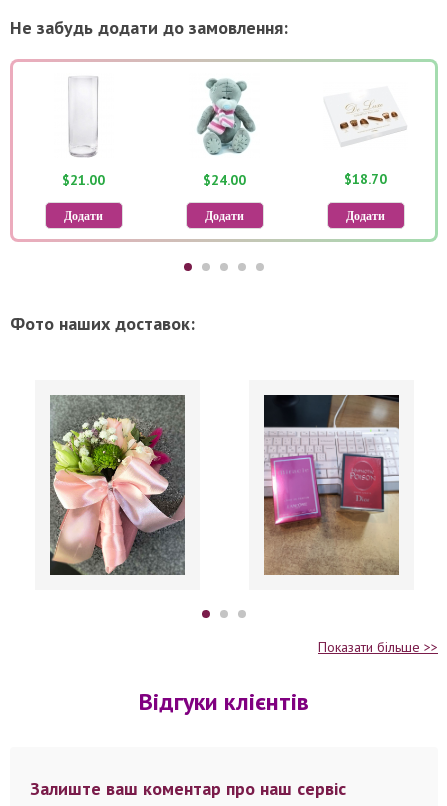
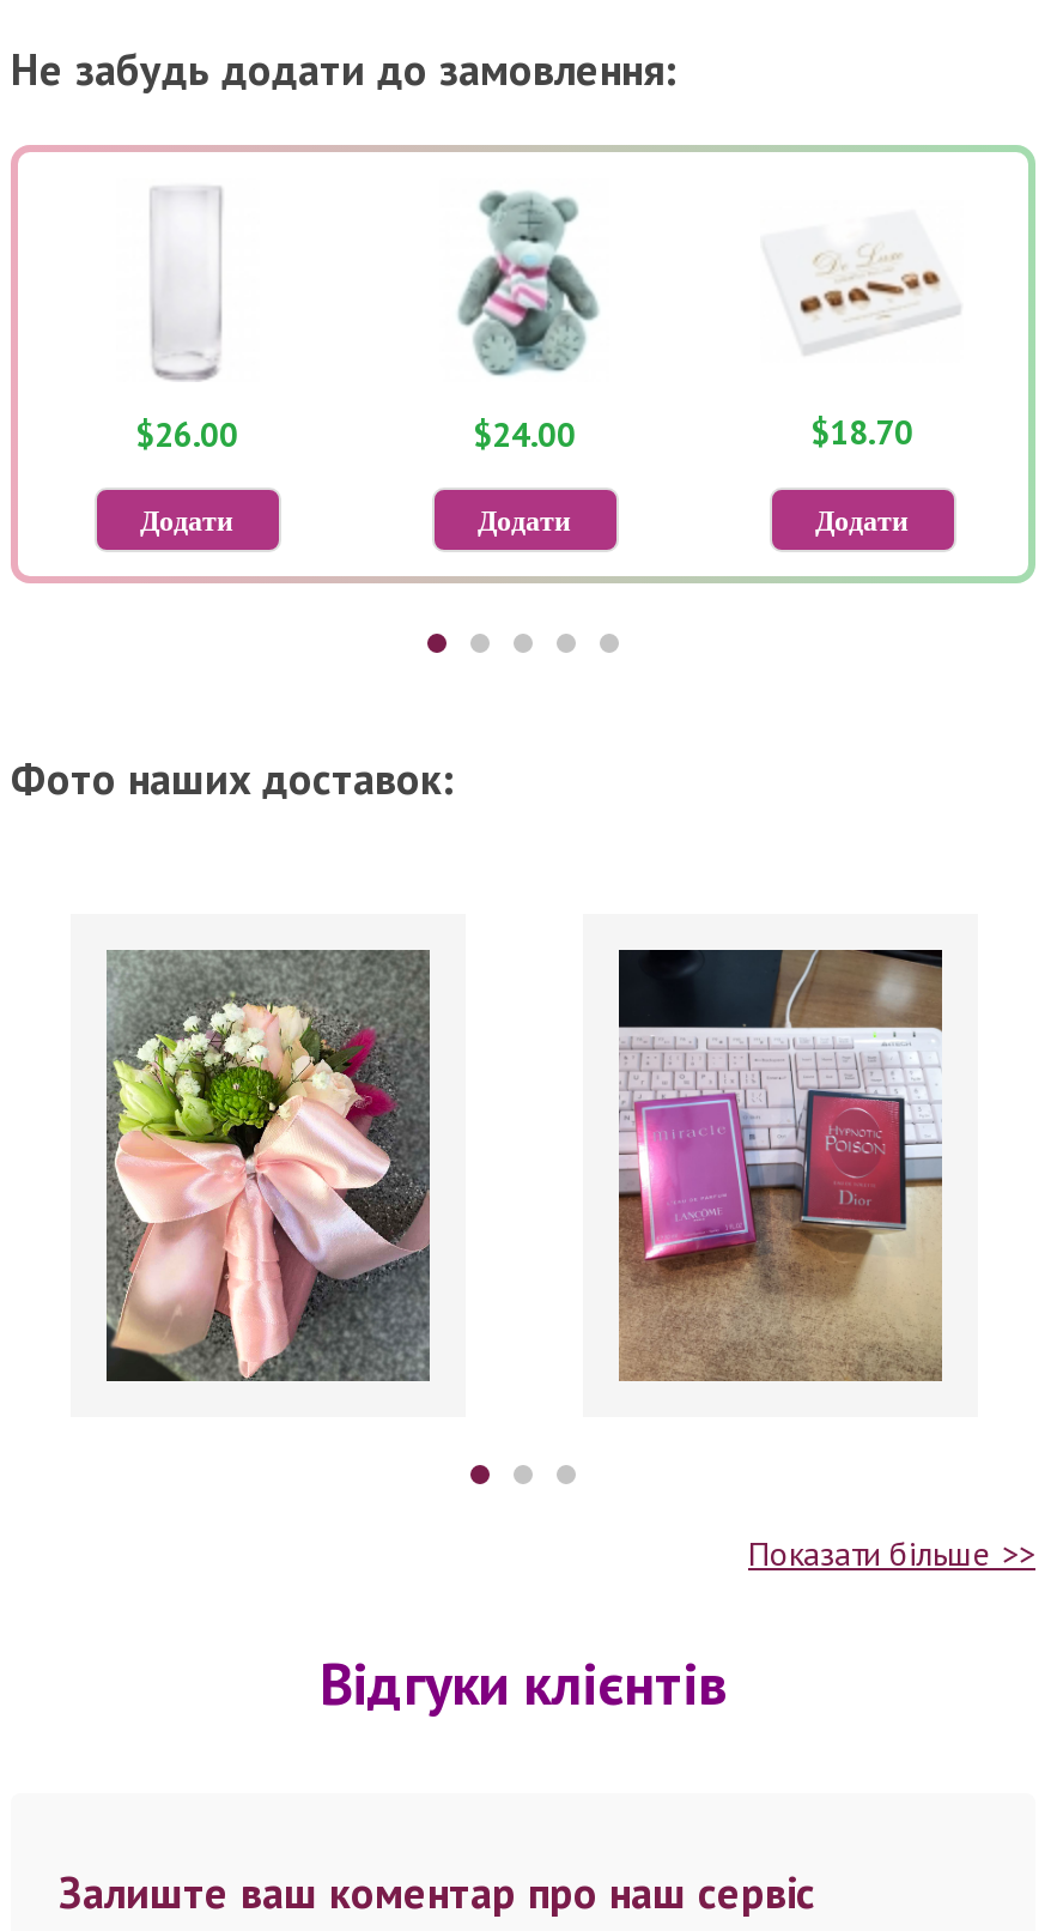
[62,171,105,189] $21.00 -> [135,414,238,457] $26.00

